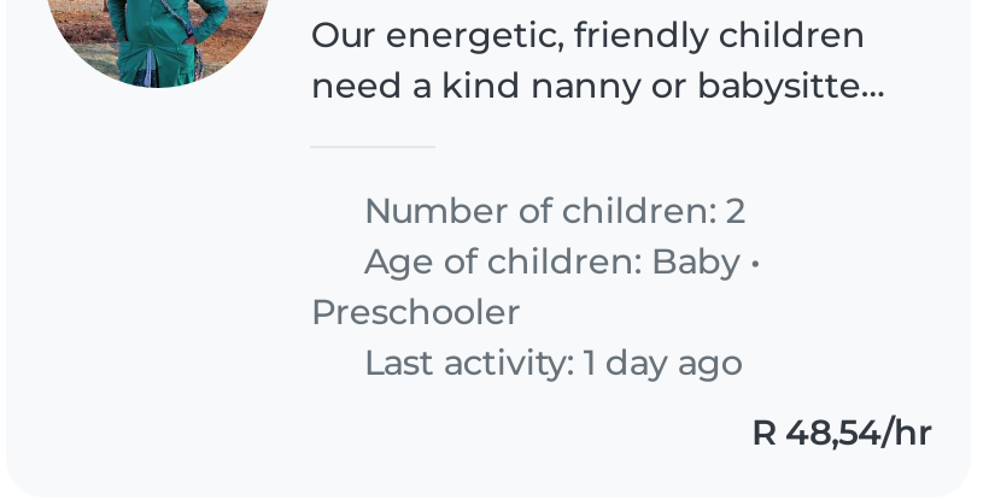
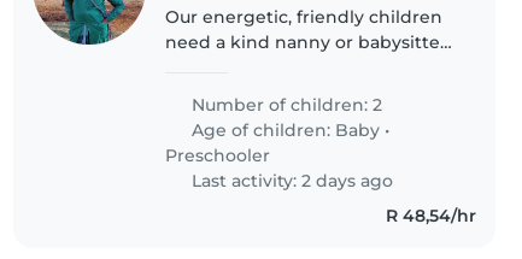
[354,340,743,384] Last activity: 1 day ago -> [187,170,393,192] Last activity: 2 days ago

